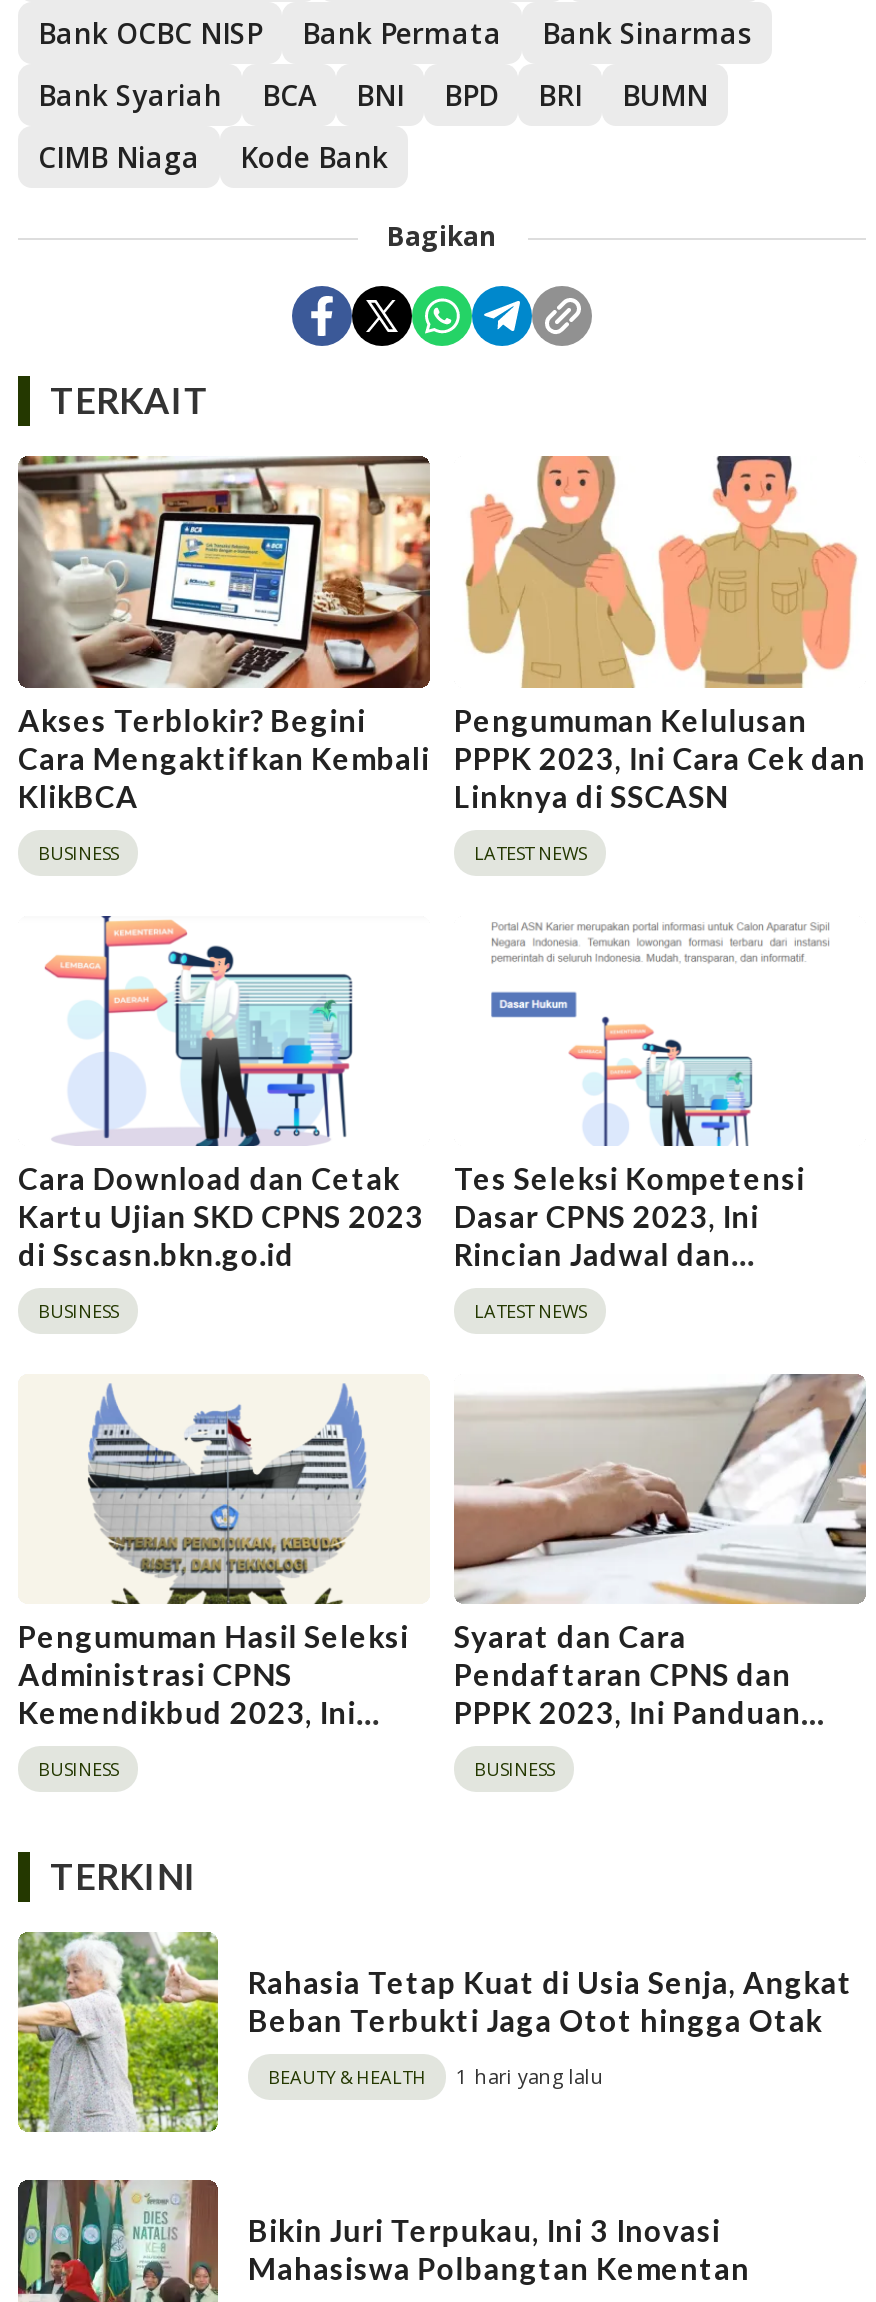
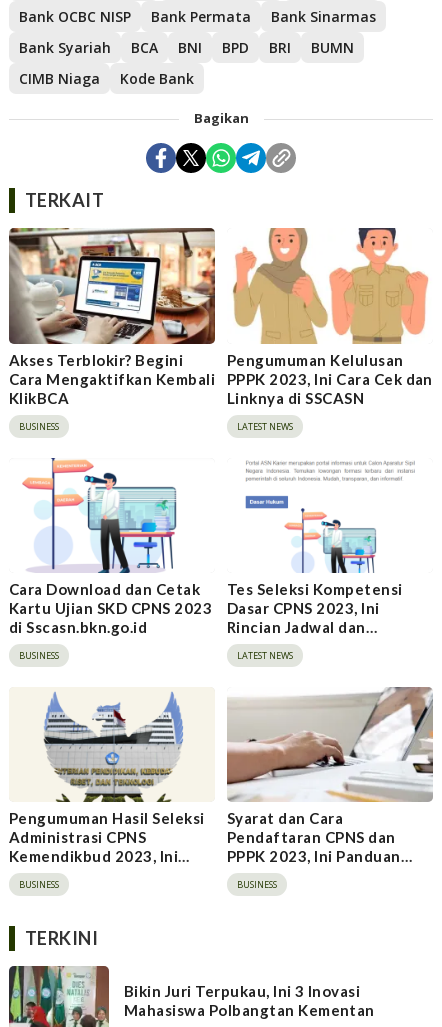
[16,1930,852,2150] [image] | Rahasia Tetap Kuat di Usia Senja, Angkat | Beban Terbukti Jaga Otot hingga Otak | BEAUTY & HEALTH | 1 hari yang lalu -> none

